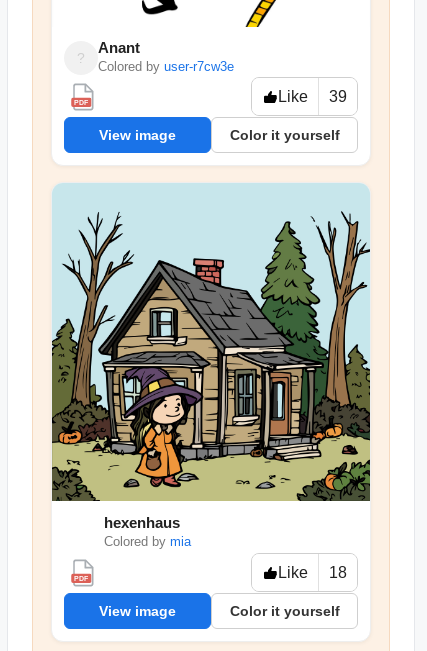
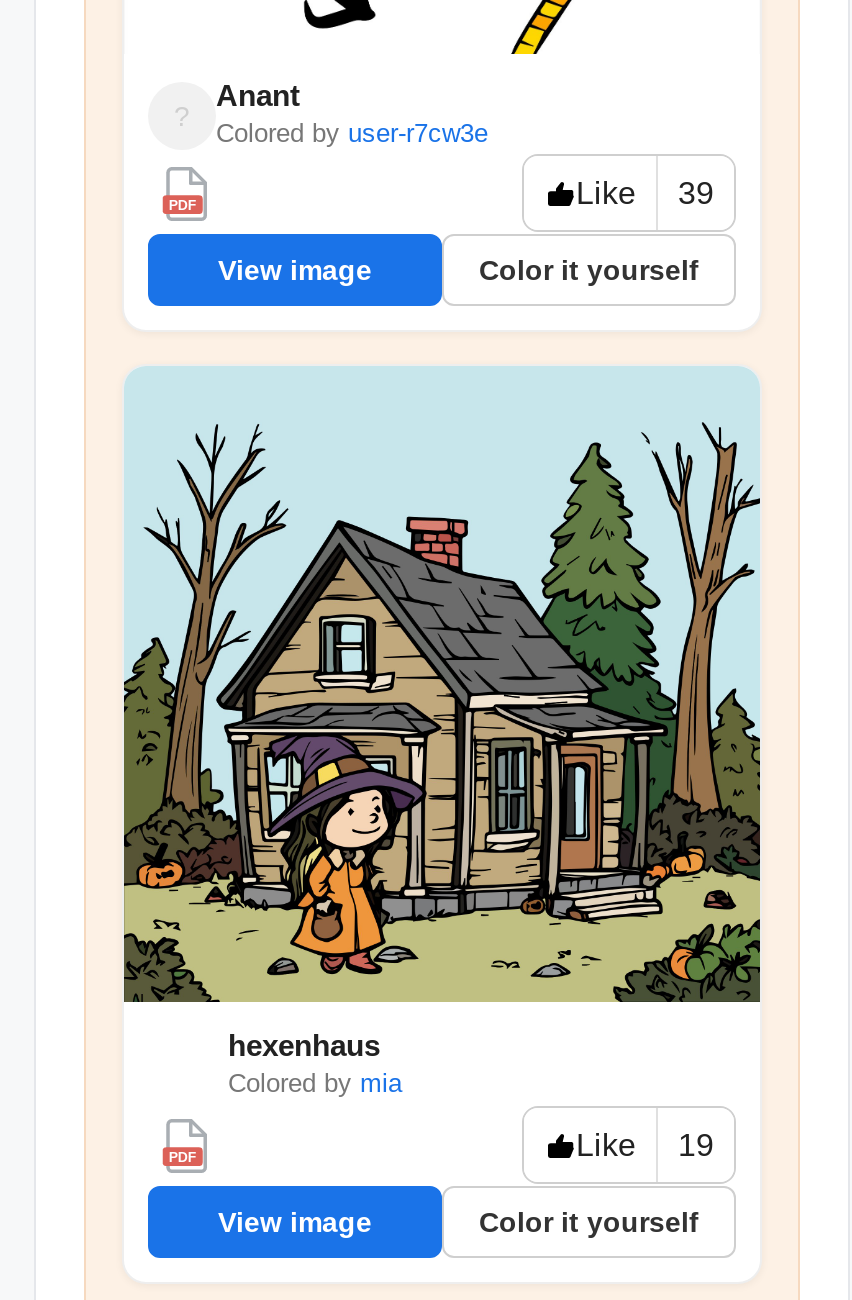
[278,564,347,581] Like 18 -> [576,1128,714,1162] Like 19

